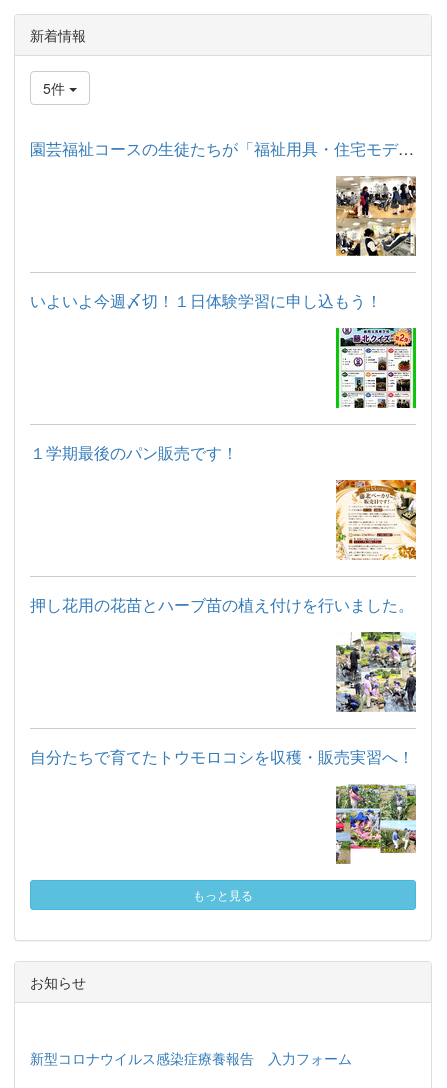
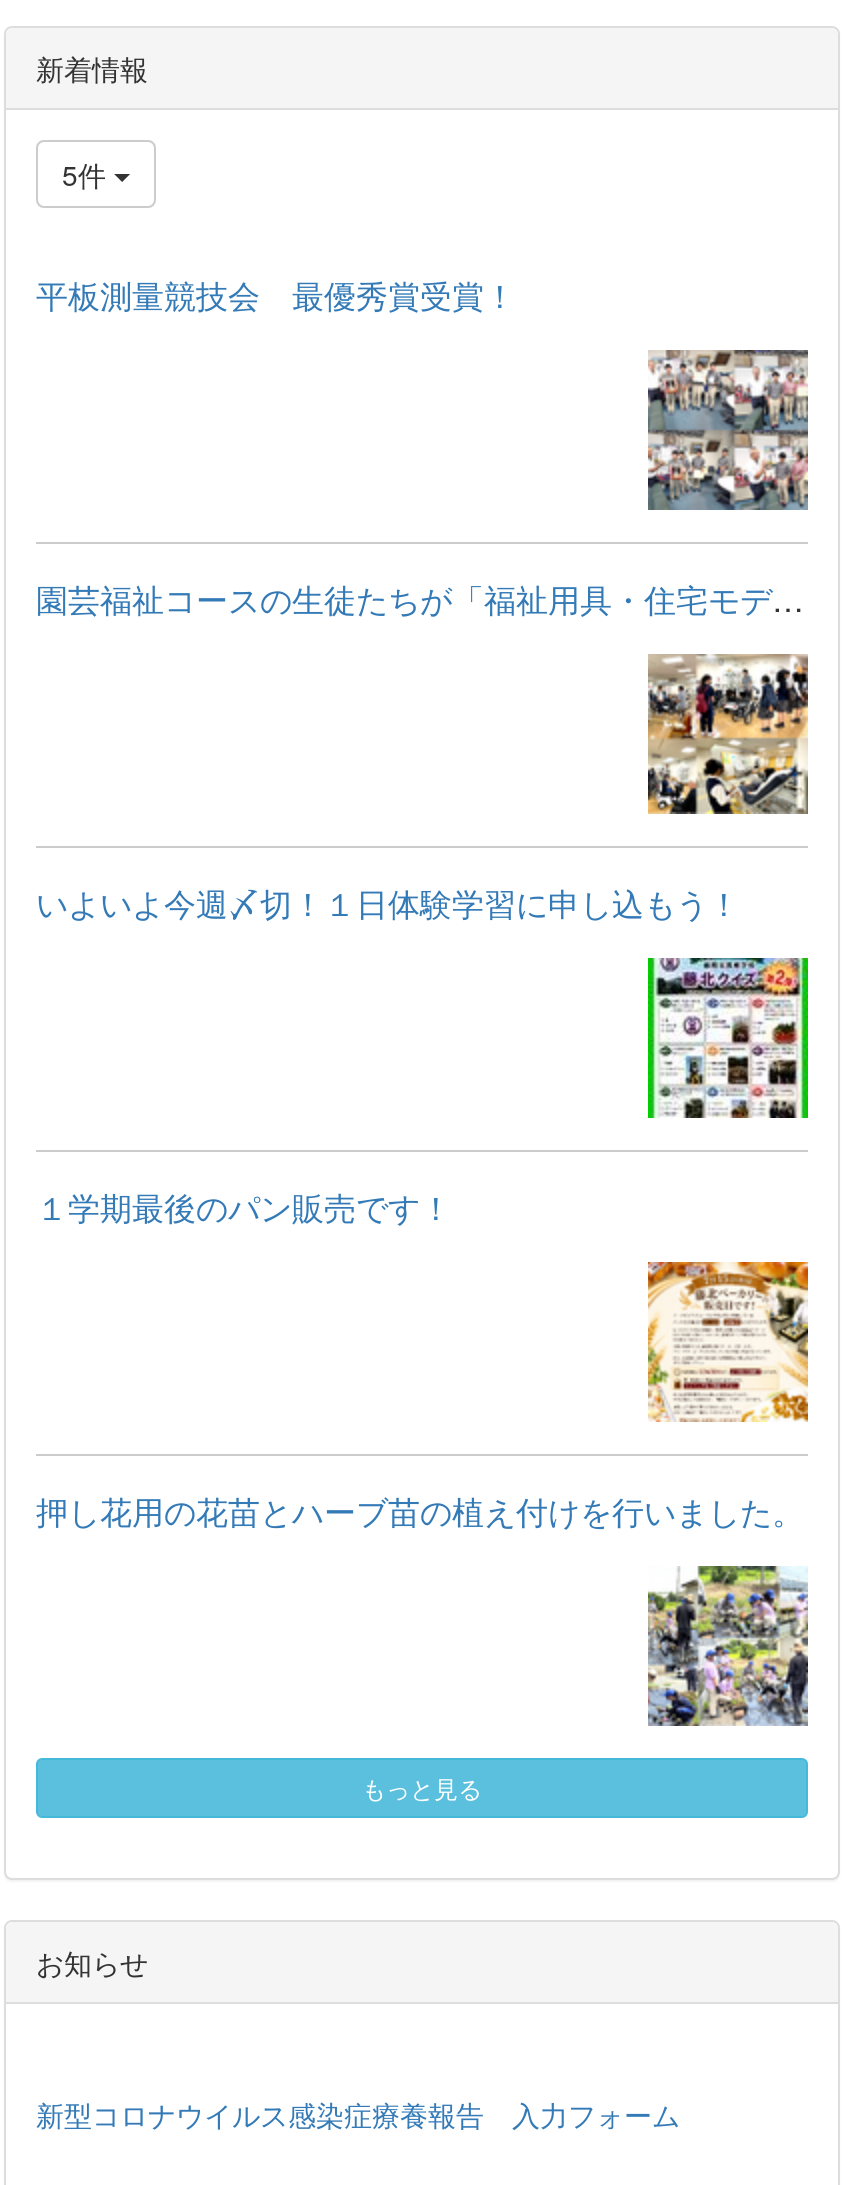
none -> [36,272,516,318] 平板測量競技会 最優秀賞受賞！
none -> [646,348,810,512] [image]
moved [30,175,418,616] -> [36,652,812,1534]: [image] | いよいよ今週〆切！１日体験学習に申し込もう！ | １学期最後のパン販売です！ | 押し花用の花苗とハーブ苗の植え付けを行いました。
moved [334,630,418,714] -> [644,1562,812,1730]: [image]
[30,745,414,768] 自分たちで育てたトウモロコシを収穫・販売実習へ！ -> none
[335,784,417,865] [image] -> none

